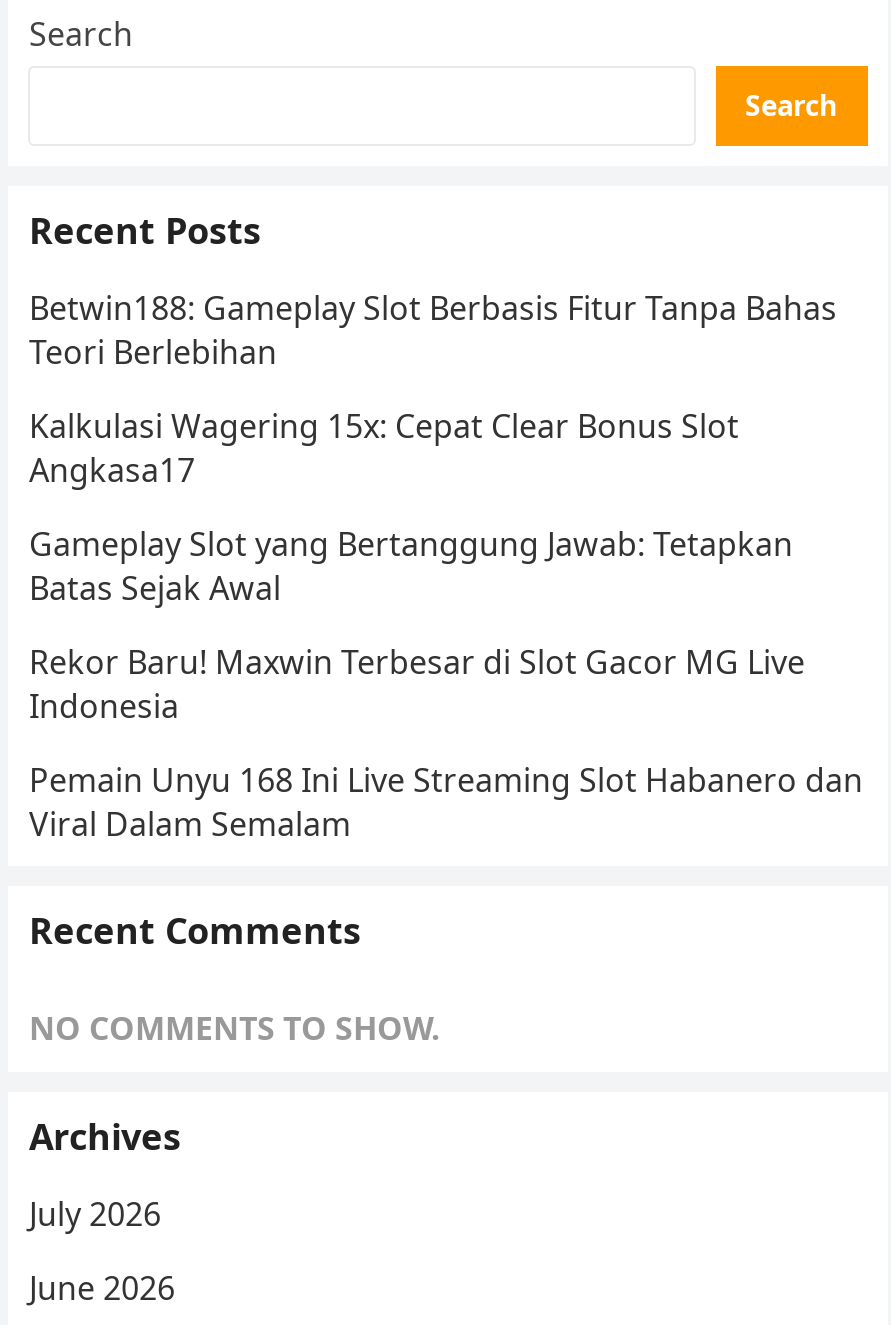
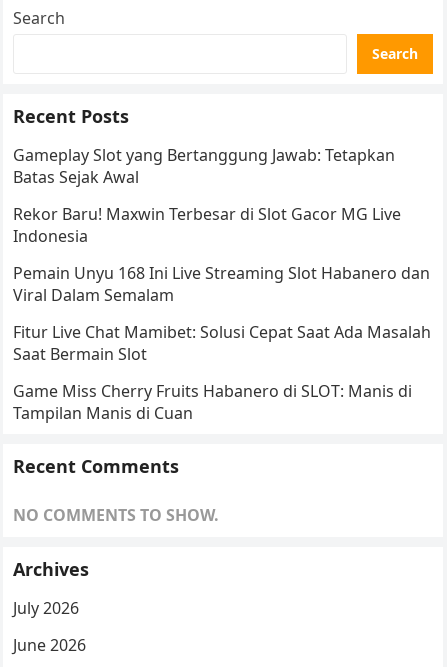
[29,286,837,492] Betwin188: Gameplay Slot Berbasis Fitur Tanpa Bahas | Teori Berlebihan | Kalkulasi Wagering 15x: Cepat Clear Bonus Slot | Angkasa17 -> none
moved [29,522,863,846] -> [13,144,430,306]: Gameplay Slot yang Bertanggung Jawab: Tetapkan | Batas Sejak Awal | Rekor Baru! Maxwin Terbesar di Slot Gacor MG Live | Indonesia | Pemain Unyu 168 Ini Live Streaming Slot Habanero dan | Viral Dalam Semalam
none -> [13,321,431,424] Fitur Live Chat Mamibet: Solusi Cepat Saat Ada Masalah | Saat Bermain Slot | Game Miss Cherry Fruits Habanero di SLOT: Manis di | Tampilan Manis di Cuan

